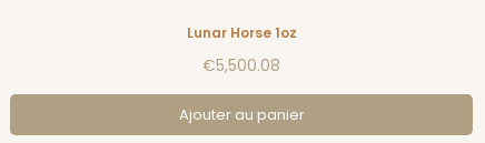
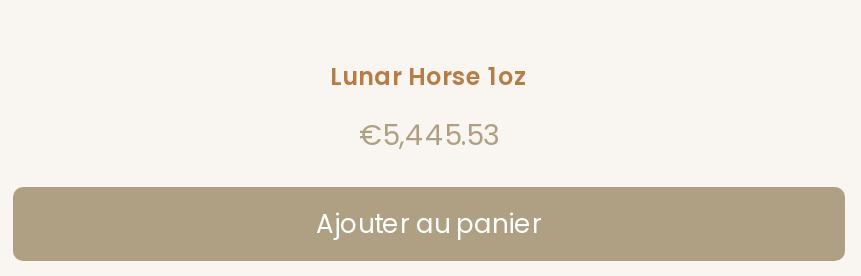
[202,54,280,76] €5,500.08 -> [359,114,499,154] €5,445.53

